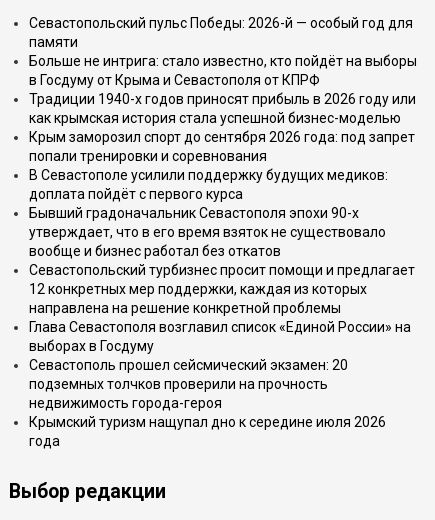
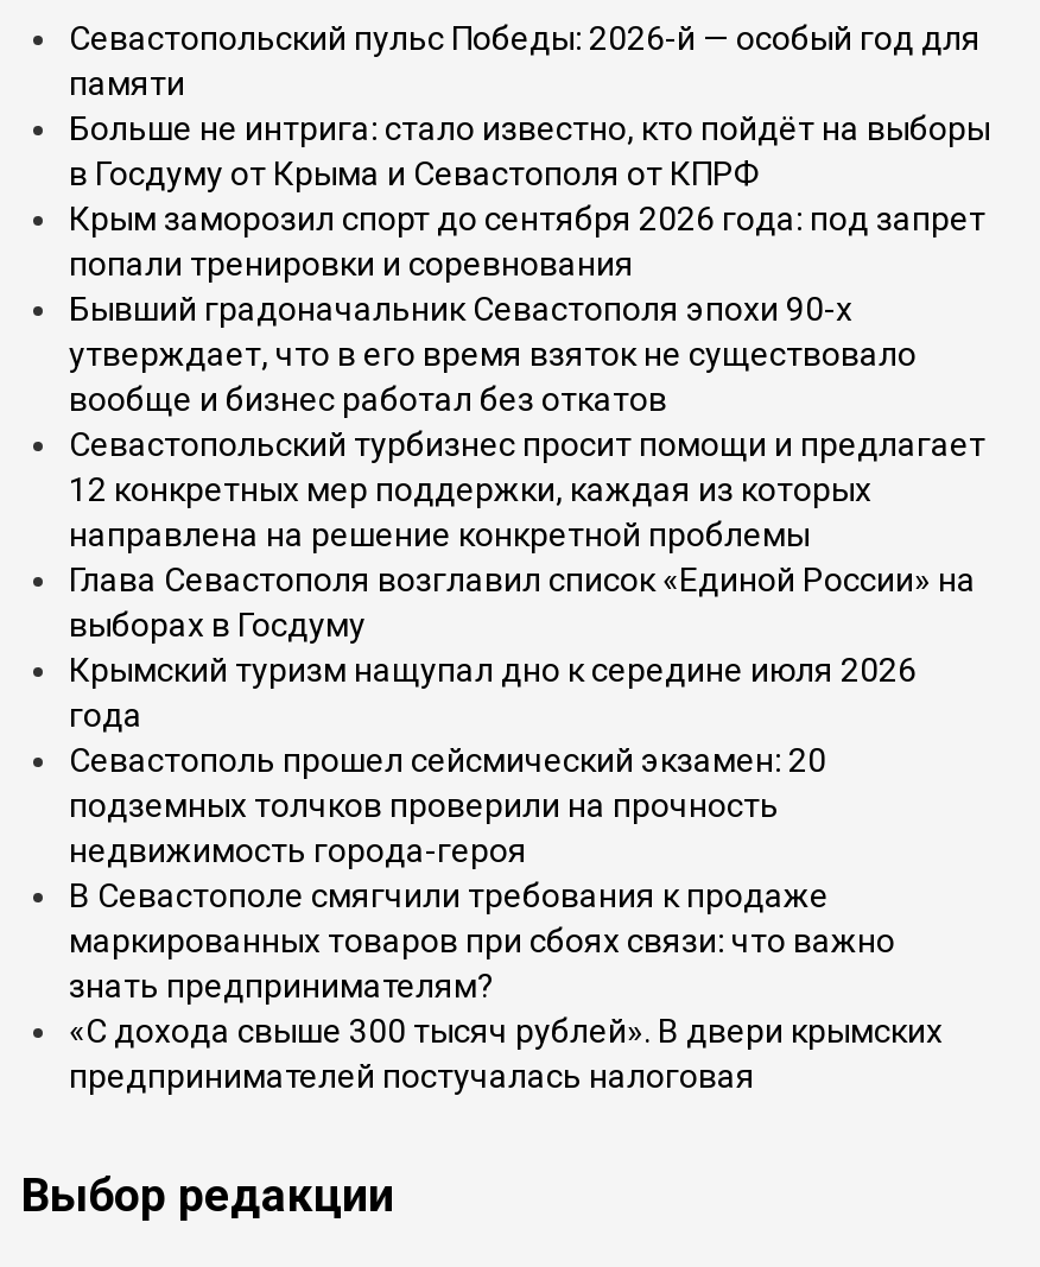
[29,91,416,126] Традиции 1940-х годов приносят прибыль в 2026 году или | как крымская история стала успешной бизнес-моделью -> none
moved [29,129,415,164] -> [69,199,985,283]: Крым заморозил спорт до сентября 2026 года: под запрет | попали тренировки и соревнования
[29,167,388,202] В Севастополе усилили поддержку будущих медиков: | доплата пойдёт с первого курса -> none
moved [29,205,415,354] -> [69,290,985,644]: Бывший градоначальник Севастополя эпохи 90-х | утверждает, что в его время взяток не существовало | вообще и бизнес работал без откатов | Севастопольский турбизнес просит помощи и предлагает | 12 конкретных мер поддержки, каждая из которых | направлена на решение конкретной проблемы | Глава Севастополя возглавил список «Единой России» на | выборах в Госдуму
moved [29,357,348,411] -> [69,741,826,869]: Севастополь прошел сейсмический экзамен: 20 | подземных толчков проверили на прочность | недвижимость города-героя
moved [29,414,386,449] -> [69,651,917,734]: Крымский туризм нащупал дно к середине июля 2026 | года
none -> [69,876,943,1095] В Севастополе смягчили требования к продаже | маркированных товаров при сбоях связи: что важно | знать предпринимателям? | «С дохода свыше 300 тысяч рублей». В двери крымских | предпринимателей постучалась налоговая

